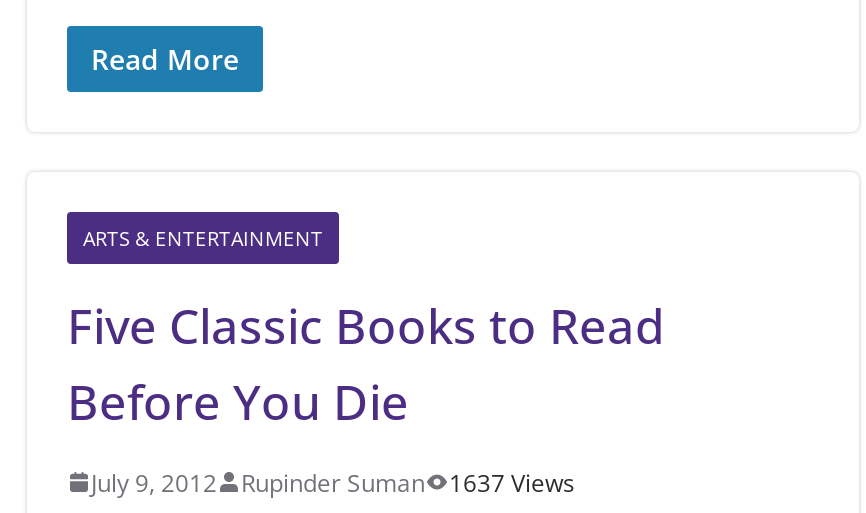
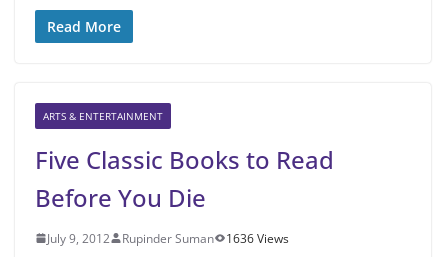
[91,465,575,499] July 9, 2012 Rupinder Suman 1637 Views -> [47,230,289,247] July 9, 2012 Rupinder Suman 1636 Views

